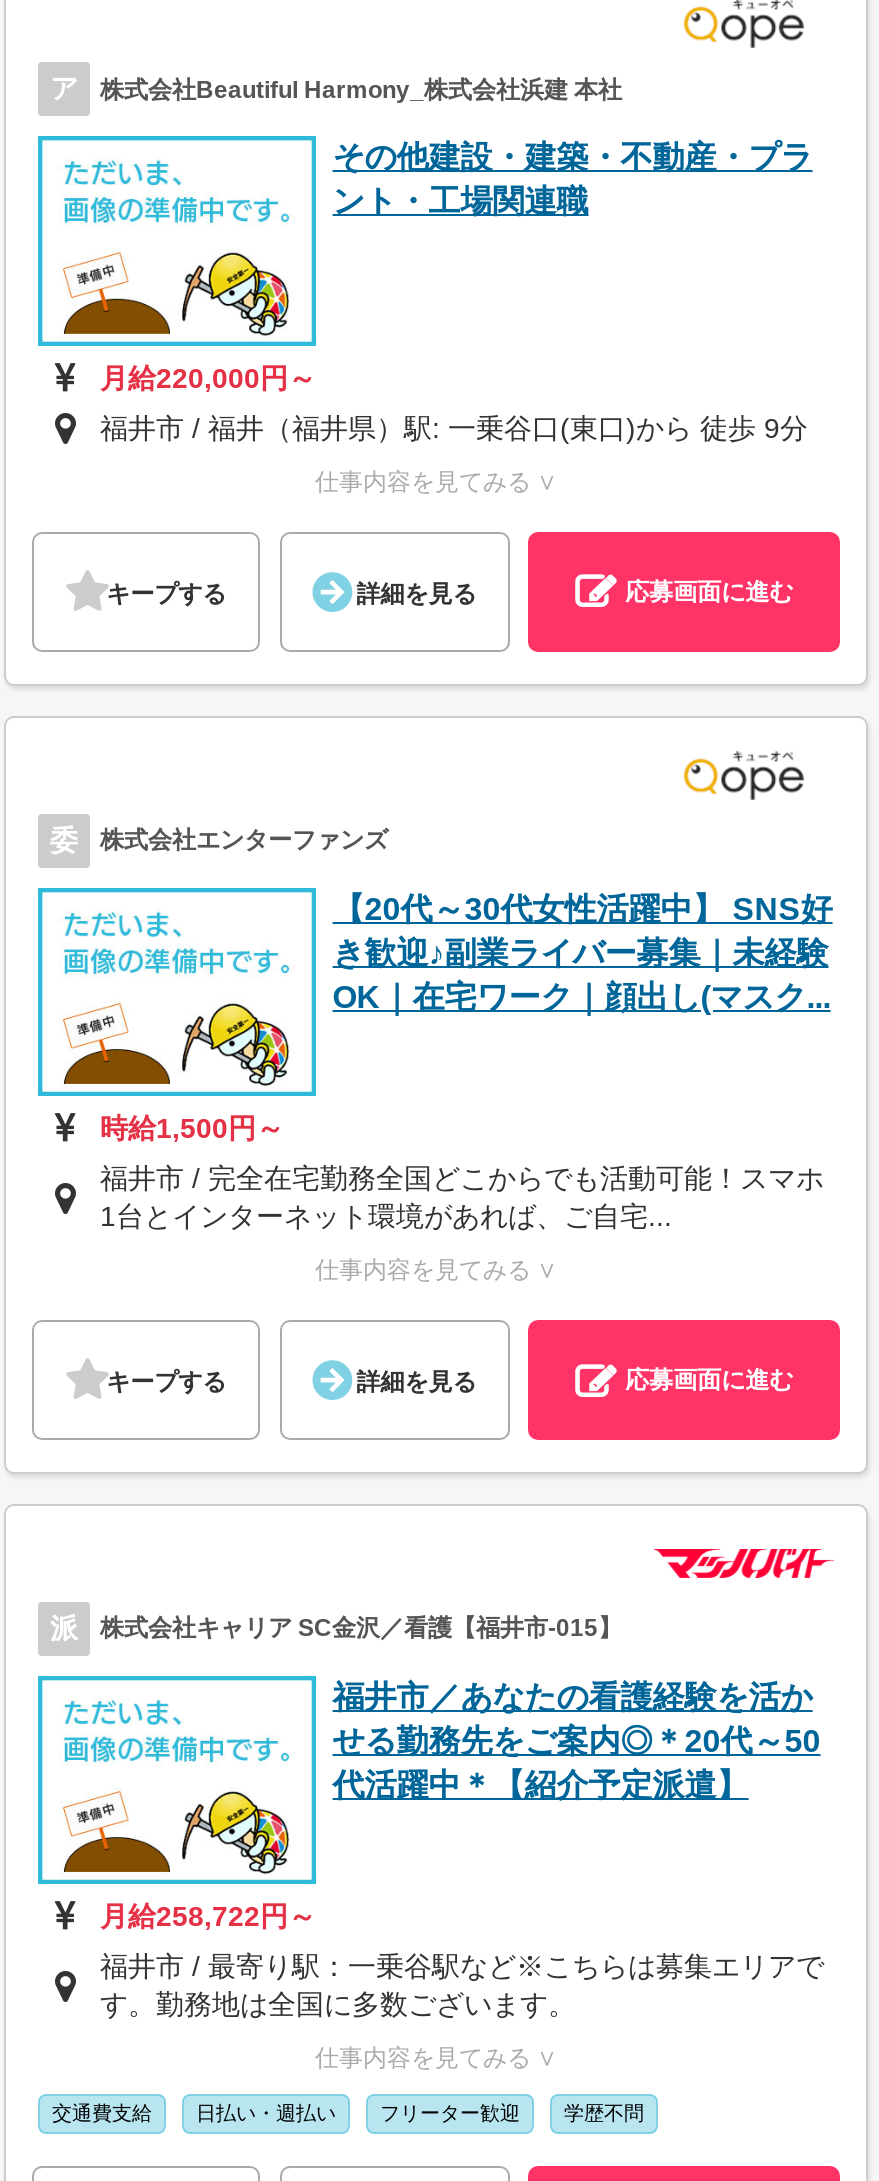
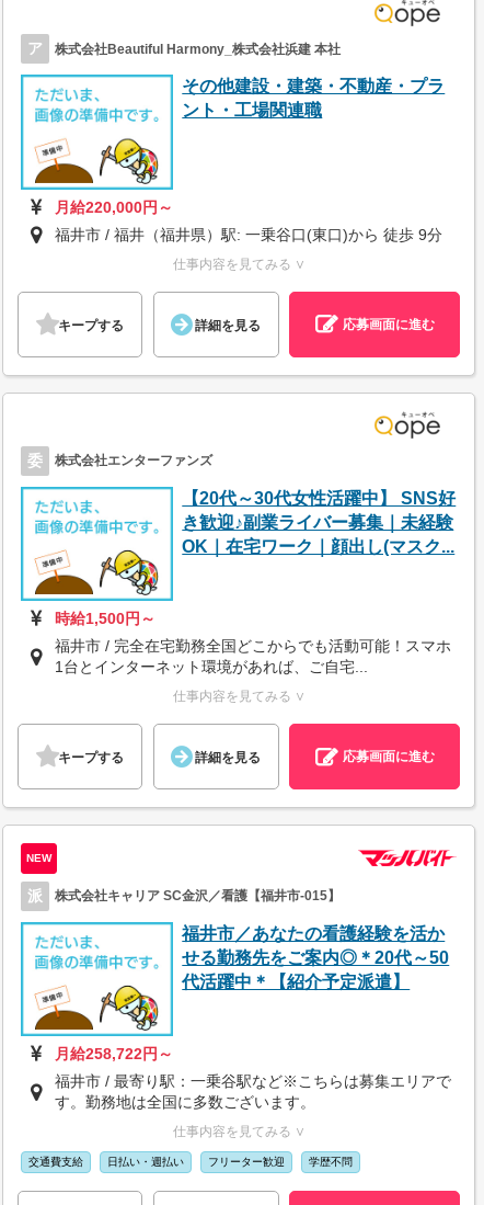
none -> [26,852,51,864] NEW

